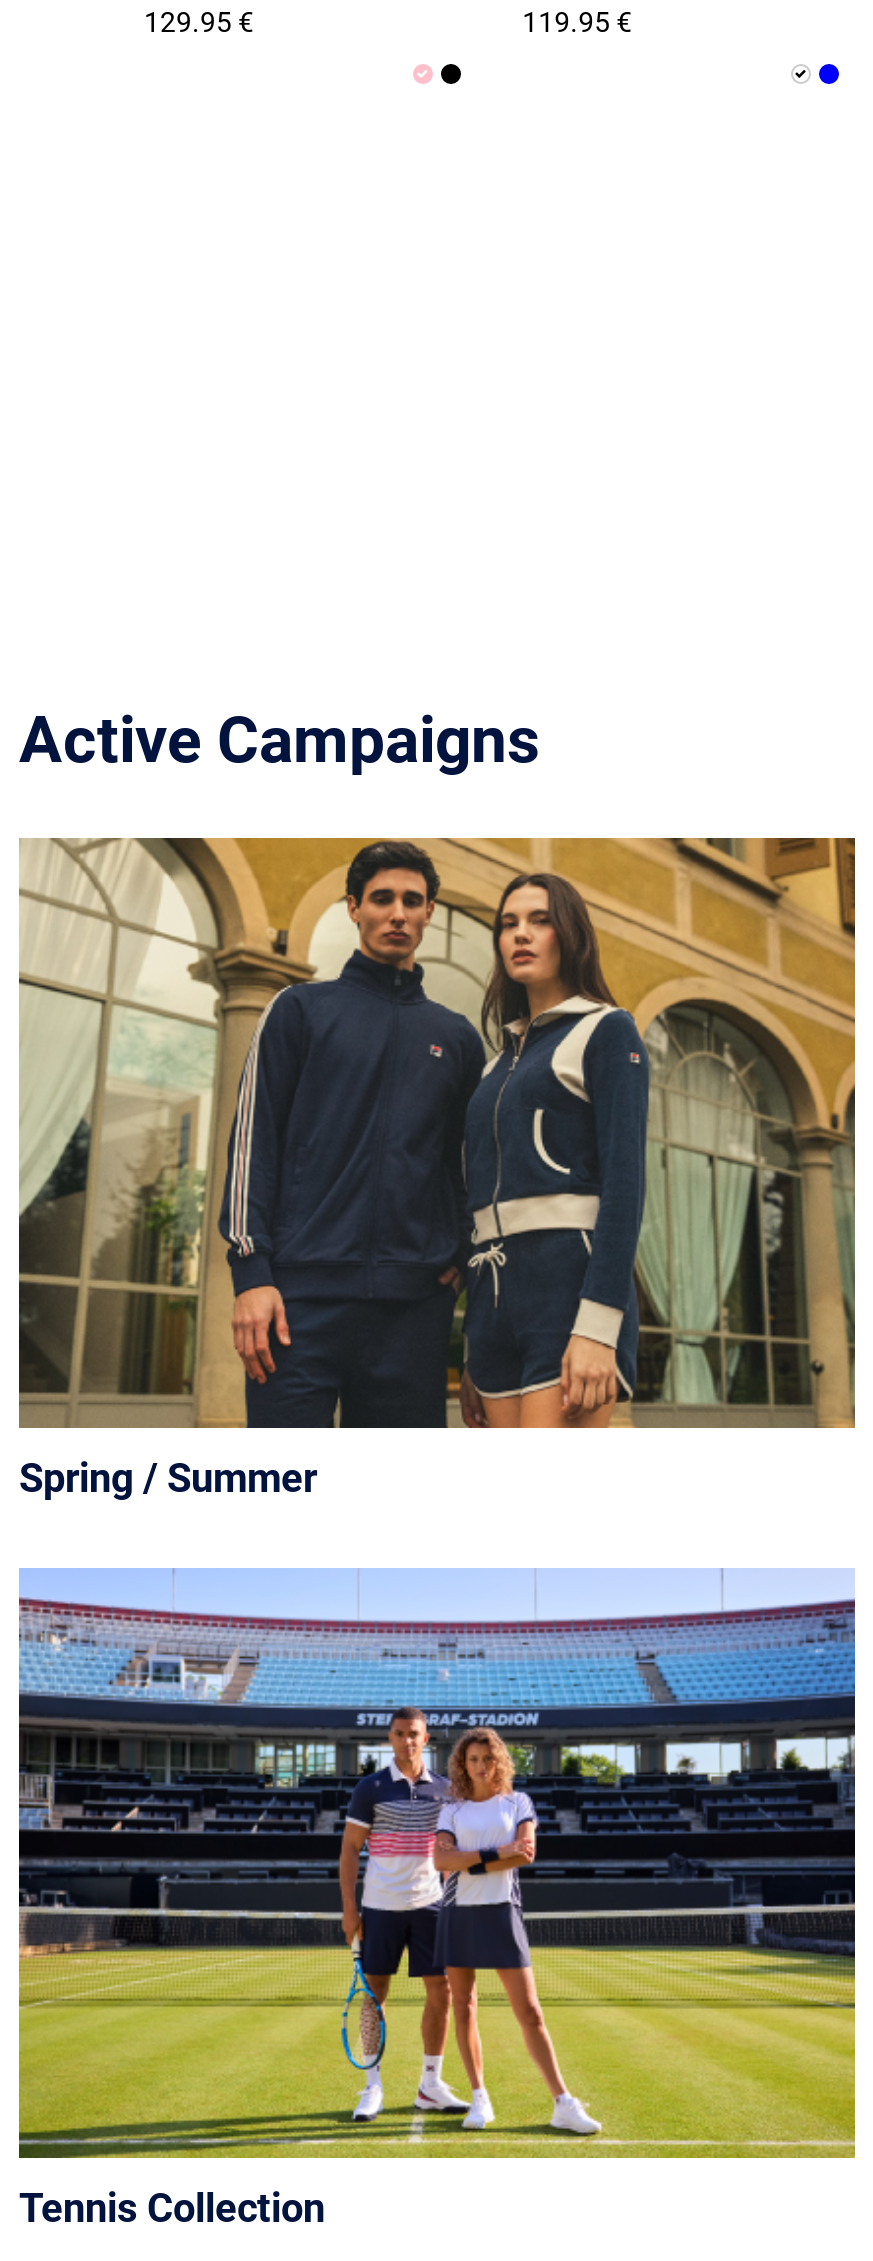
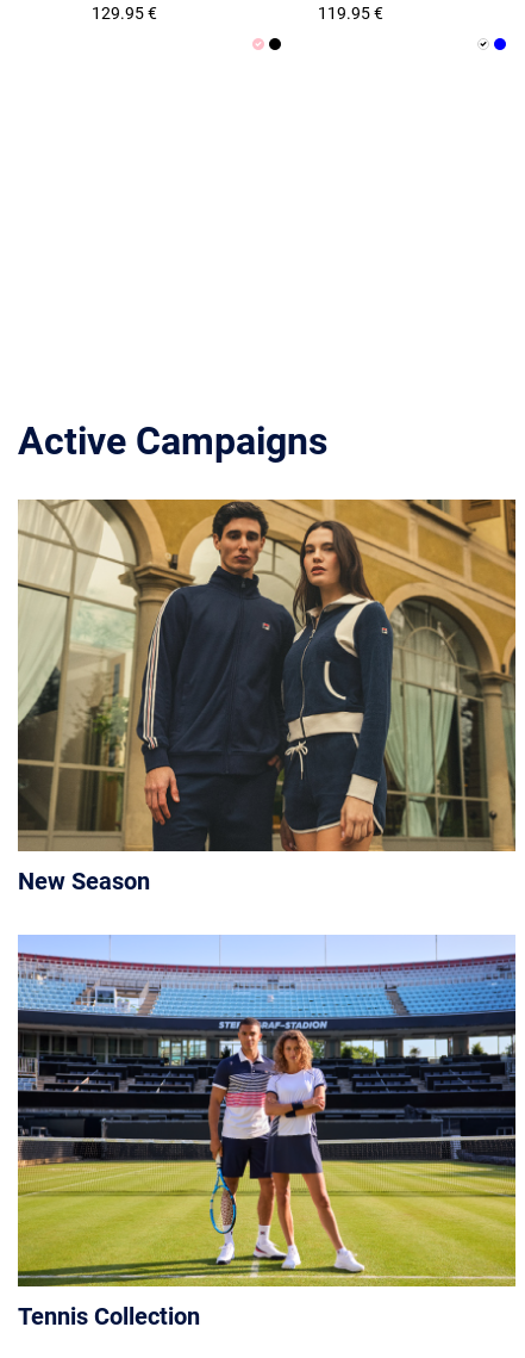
[19,1454,317,1502] Spring / Summer -> [18,867,150,895] New Season

